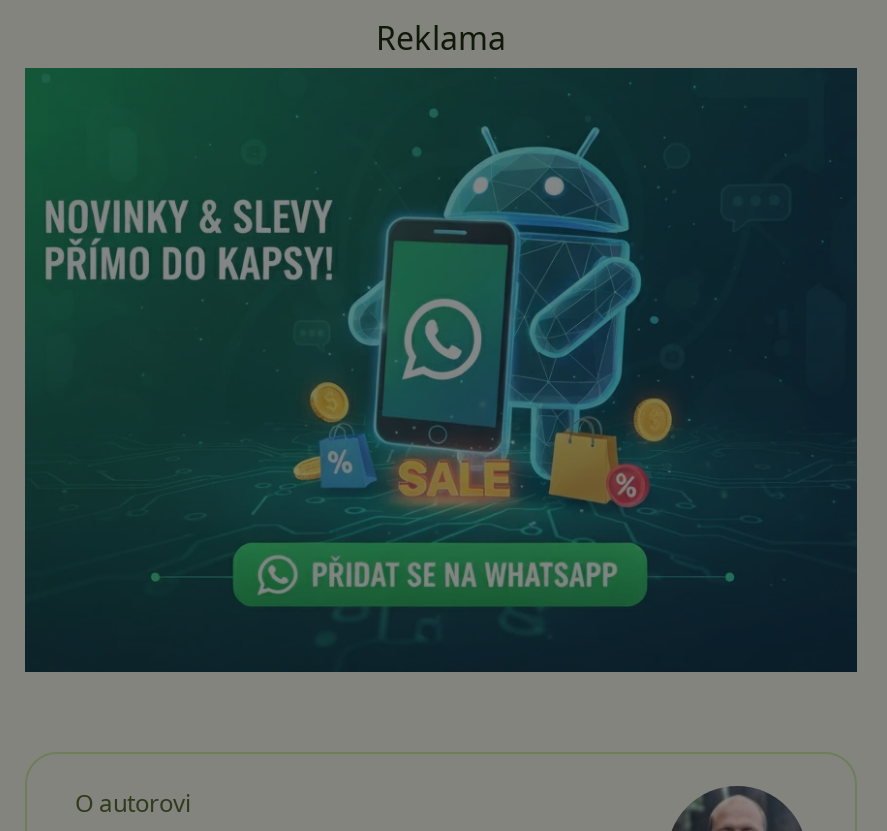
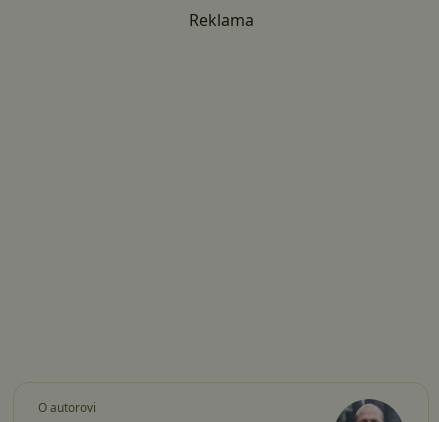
[23,65,859,675] [image] -> none

